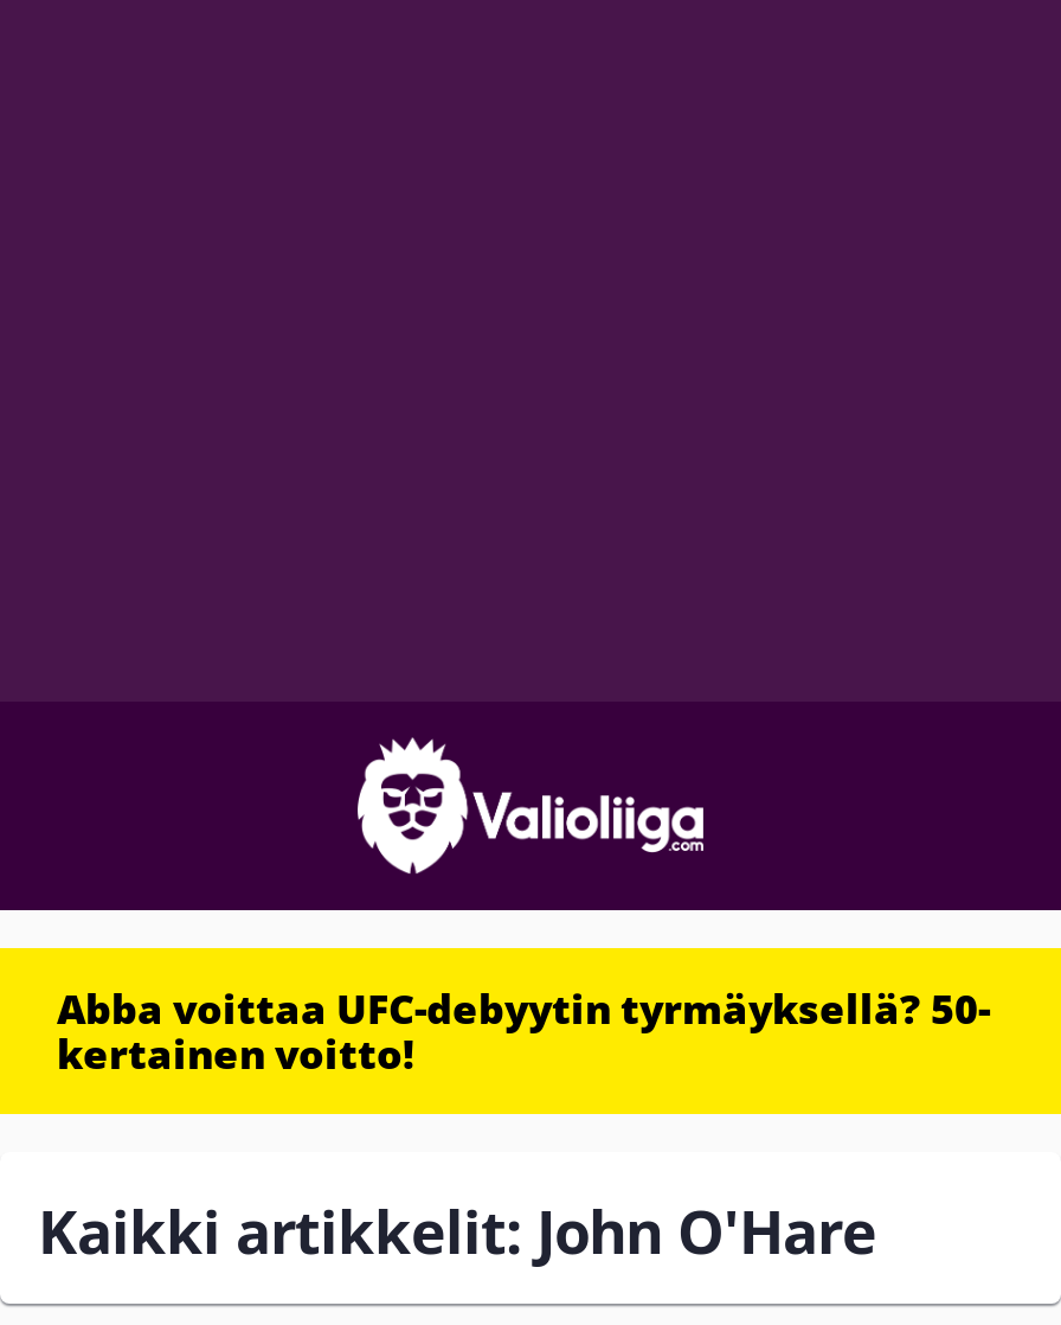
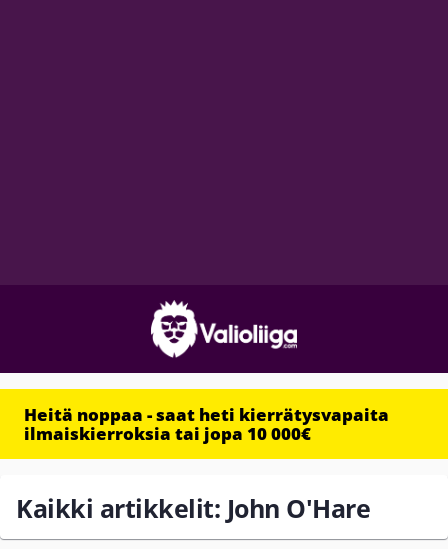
[57,981,990,1081] Abba voittaa UFC-debyytin tyrmäyksellä? 50- | kertainen voitto! -> [24,403,389,445] Heitä noppaa - saat heti kierrätysvapaita | ilmaiskierroksia tai jopa 10 000€

